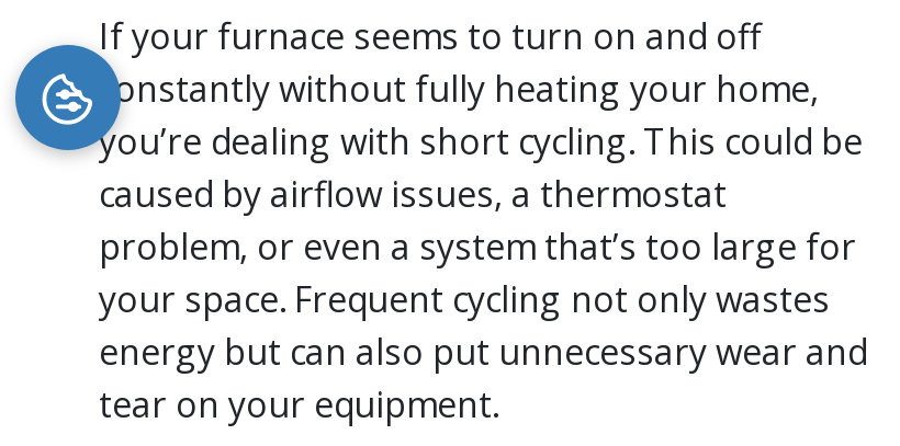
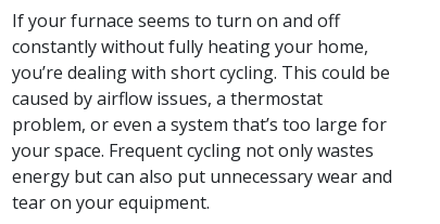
[11,41,92,159] [image] -> none

